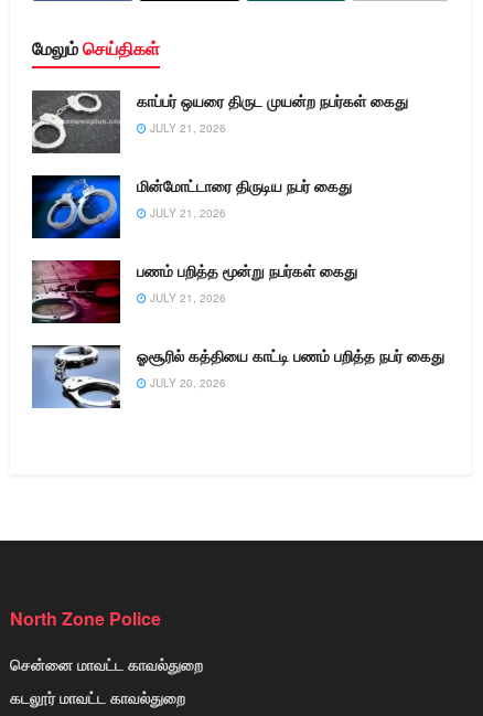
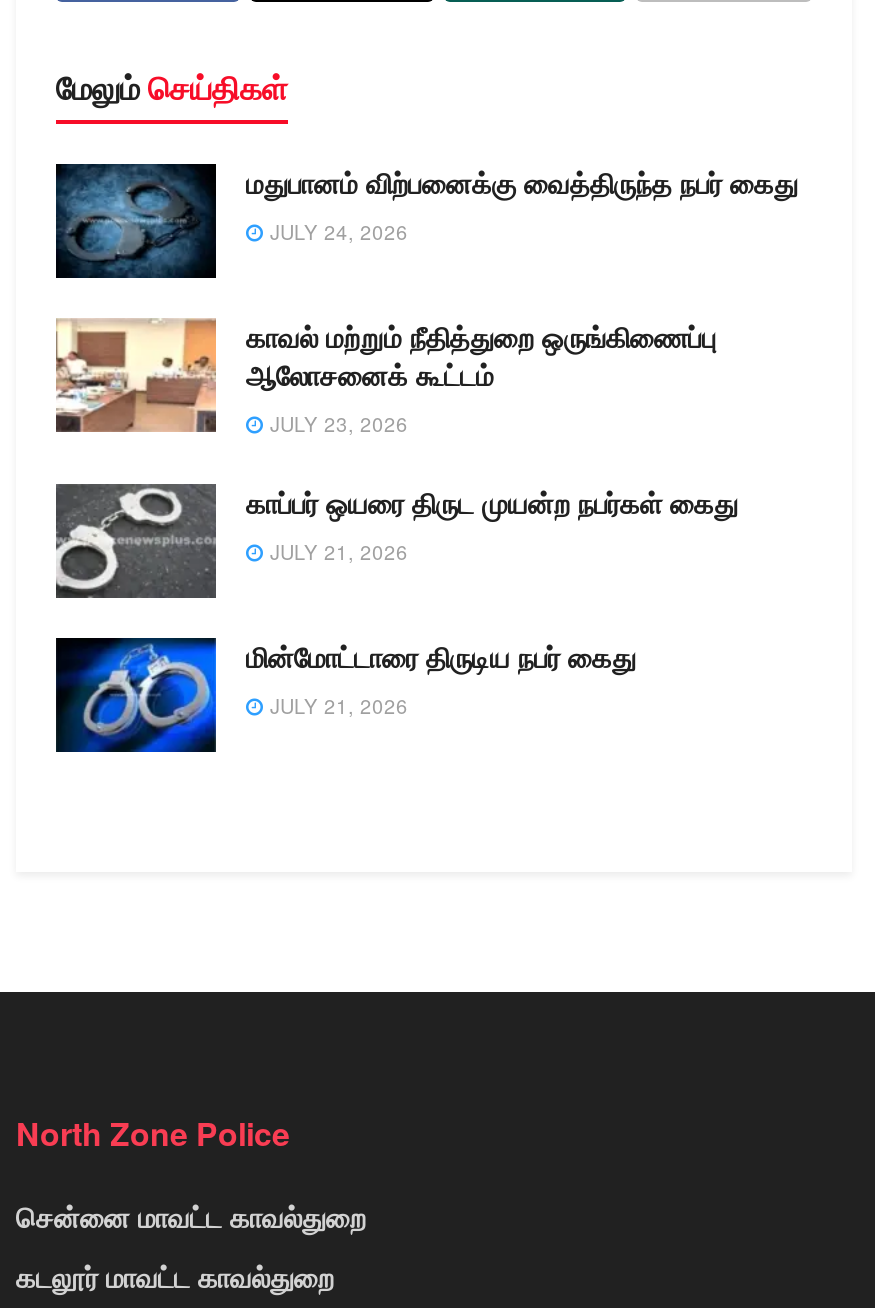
none -> [54,161,798,438] [image] | மதுபானம் விற்பனைக்கு வைத்திருந்த நபர் கைது | JULY 24, 2026 | காவல் மற்றும் நீதித்துறை ஒருங்கிணைப்பு | ஆலோசனைக் கூட்டம் | JULY 23, 2026
none -> [54,318,218,434] [image]
moved [31,89,408,220] -> [54,482,738,720]: [image] | காப்பர் ஒயரை திருட முயன்ற நபர்கள் கைது | JULY 21, 2026 | மின்மோட்டாரை திருடிய நபர் கைது | JULY 21, 2026
[31,259,444,391] [image] | பணம் பறித்த மூன்று நபர்கள் கைது | JULY 21, 2026 | ஓசூரில் கத்தியை காட்டி பணம் பறித்த நபர் கைது | JULY 20, 2026 -> none
[32,345,120,409] [image] -> none

